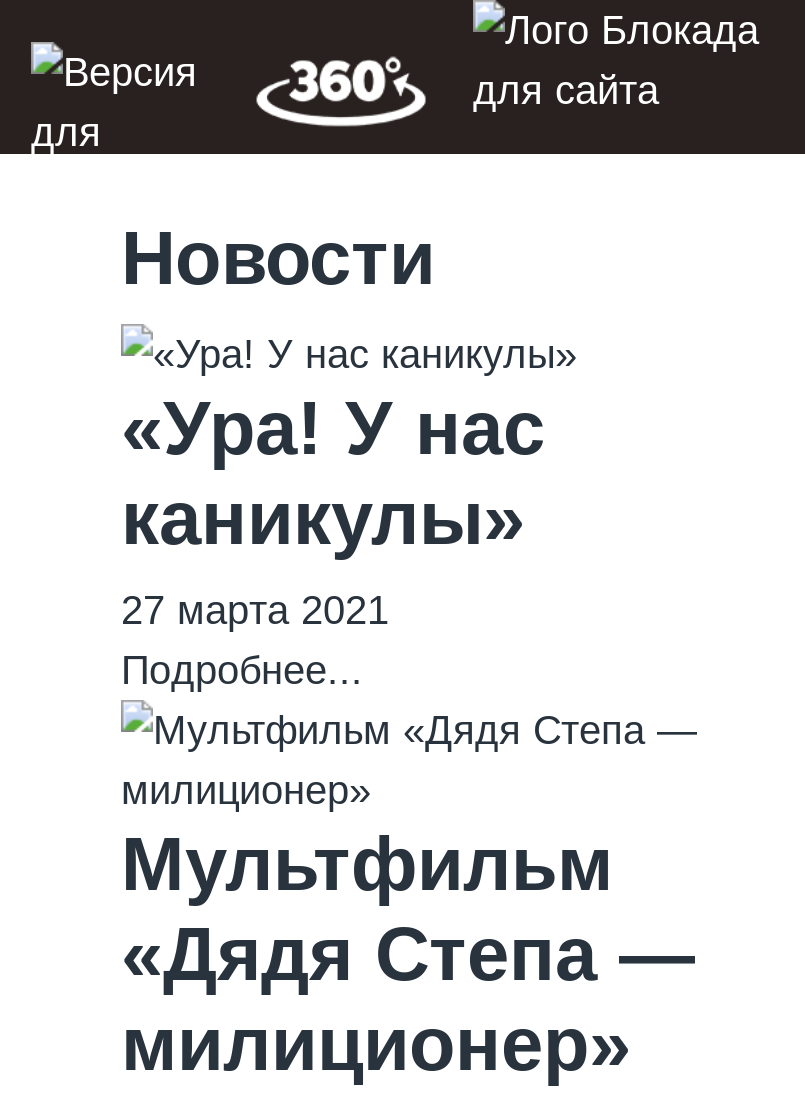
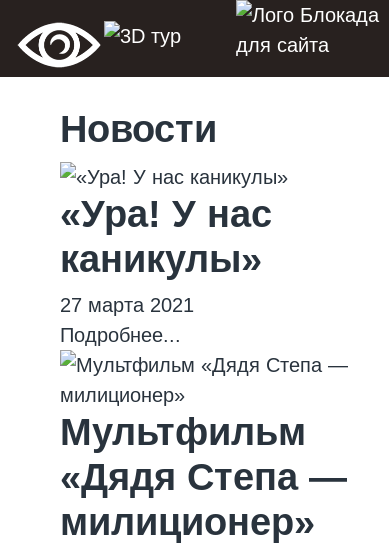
[29,40,427,154] [image] -> [15,20,212,76] [image]

